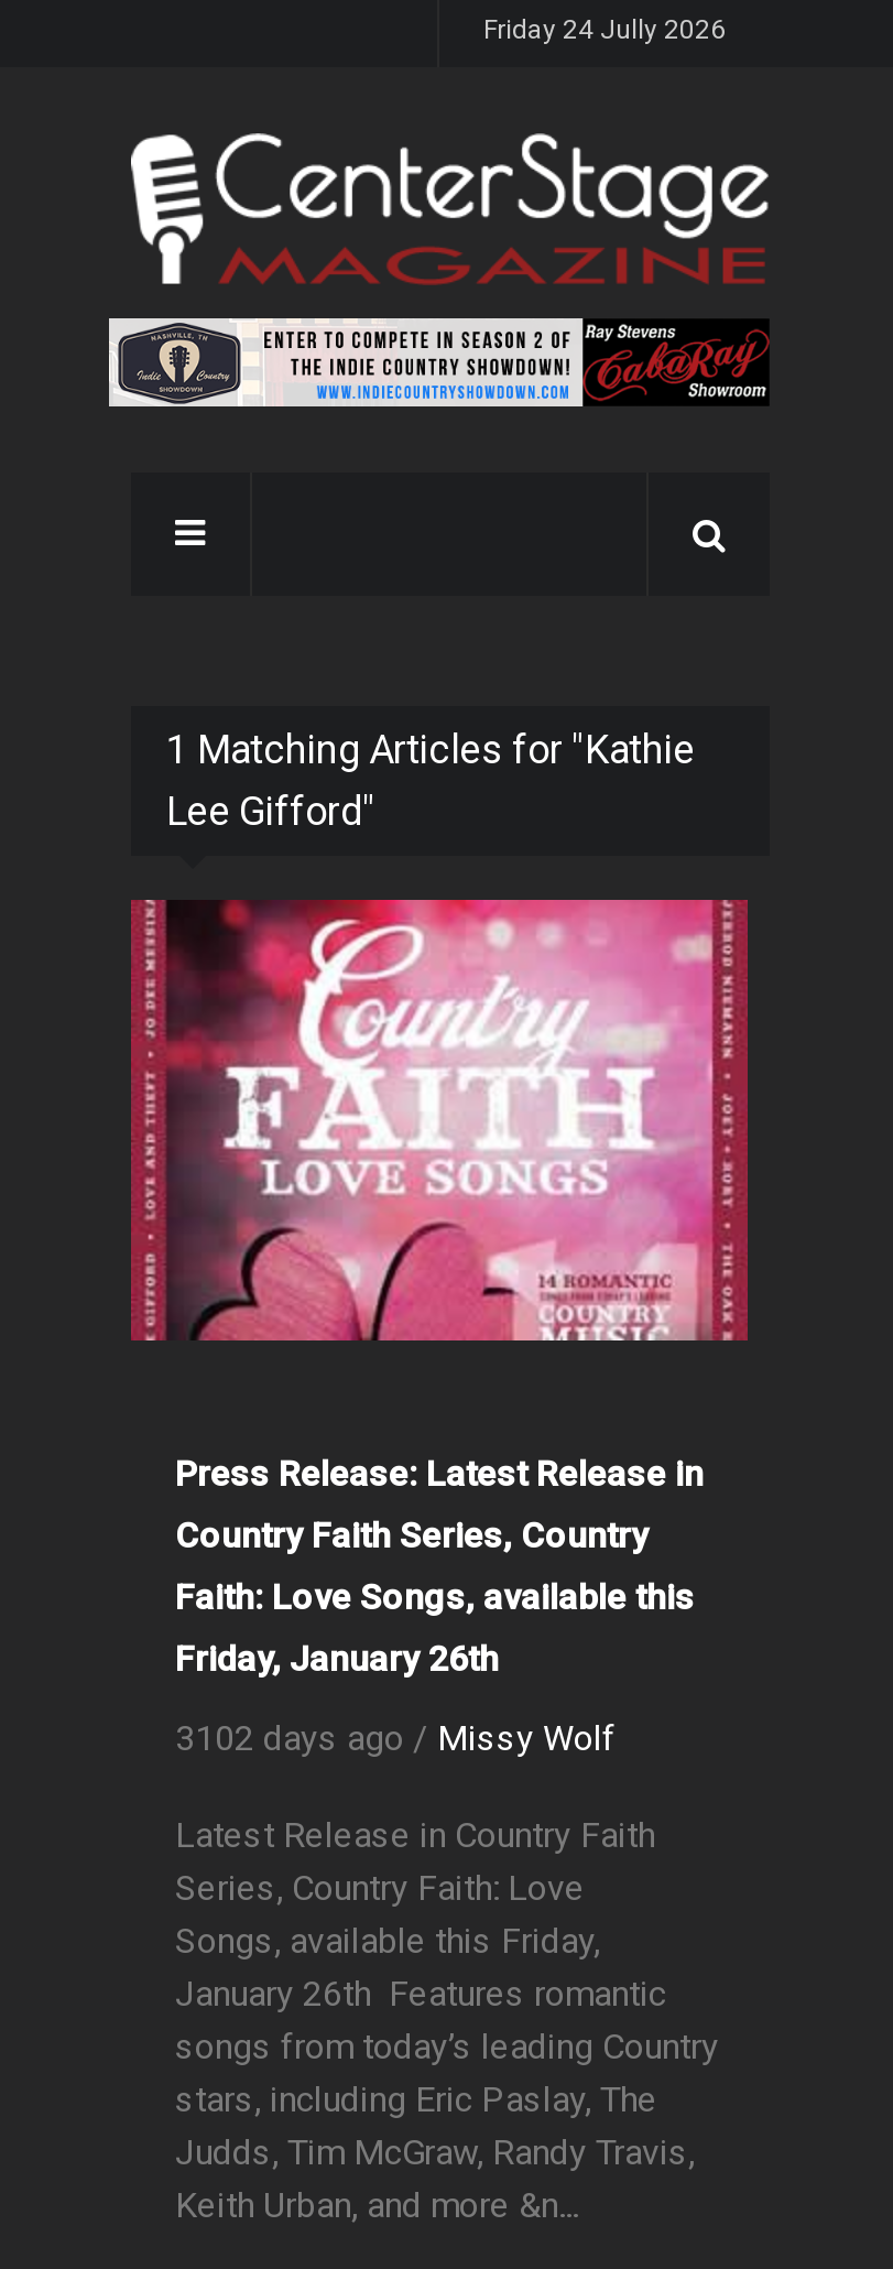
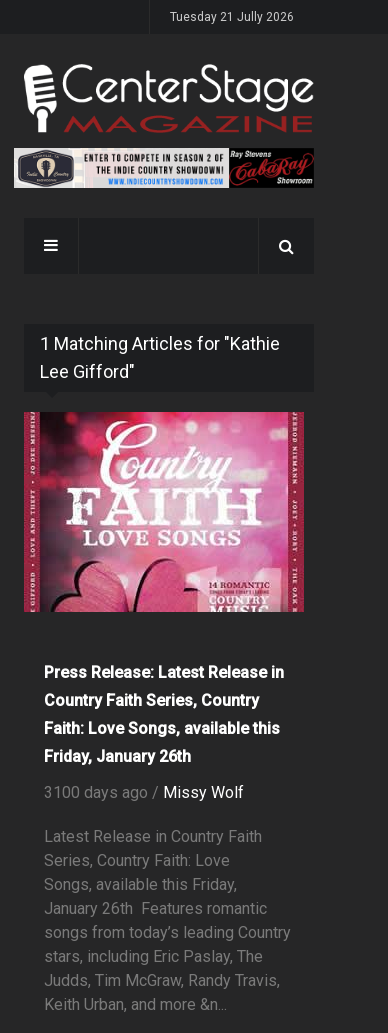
[483,14,726,45] Friday 24 Jully 2026 -> [170,10,294,24] Tuesday 21 Jully 2026
[175,1718,616,1760] 3102 days ago / Missy Wolf -> [44,783,244,802] 3100 days ago / Missy Wolf

